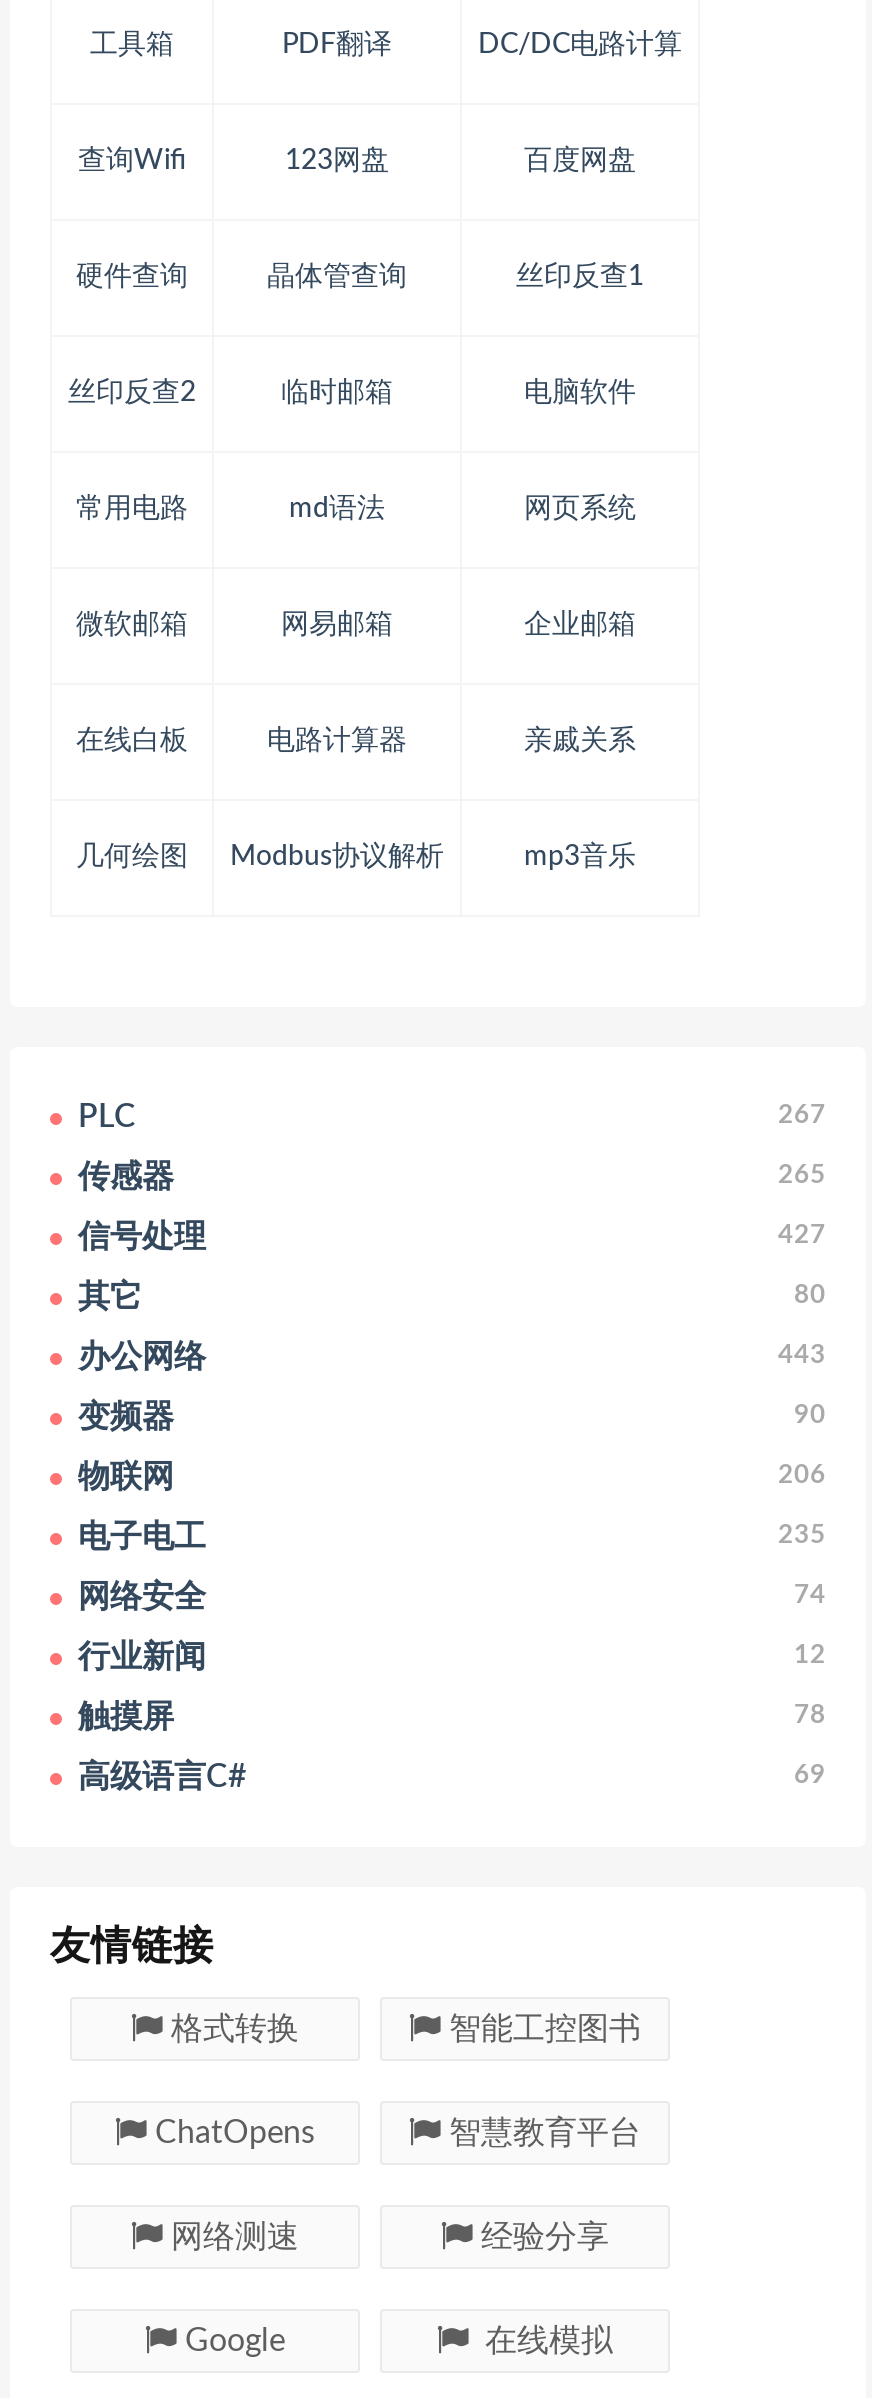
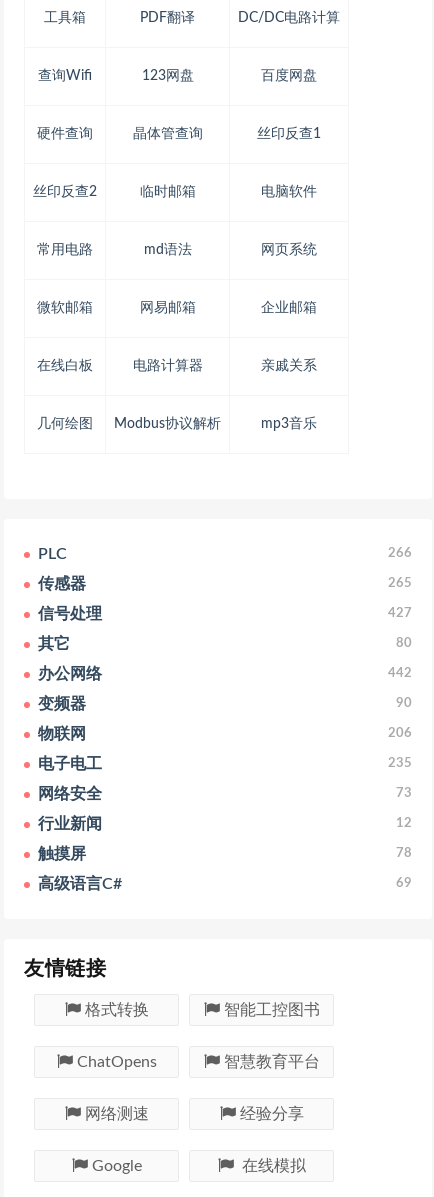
[778,1103,826,1129] 267 -> [388,547,412,560] 266
[778,1343,826,1369] 443 -> [388,667,412,680] 442
[794,1583,826,1609] 74 -> [396,787,412,800] 73

